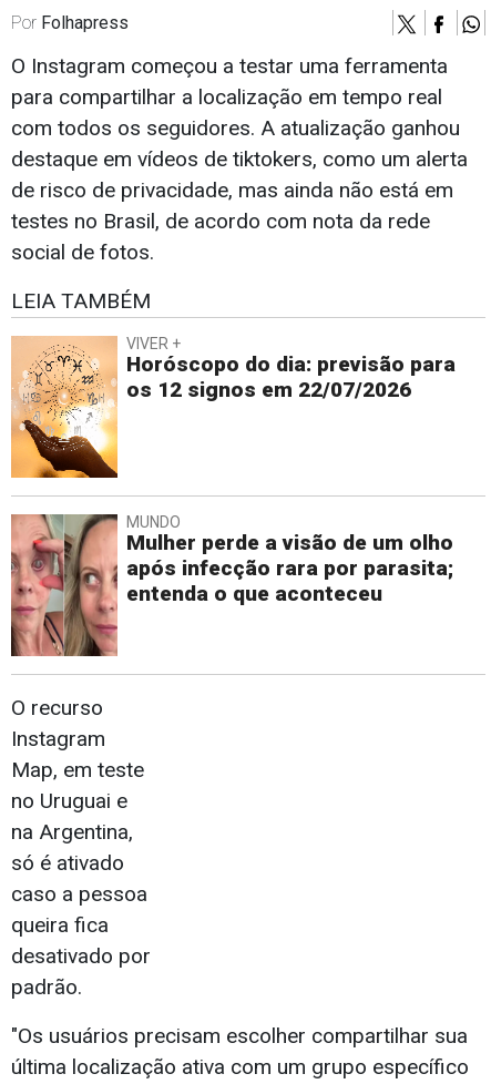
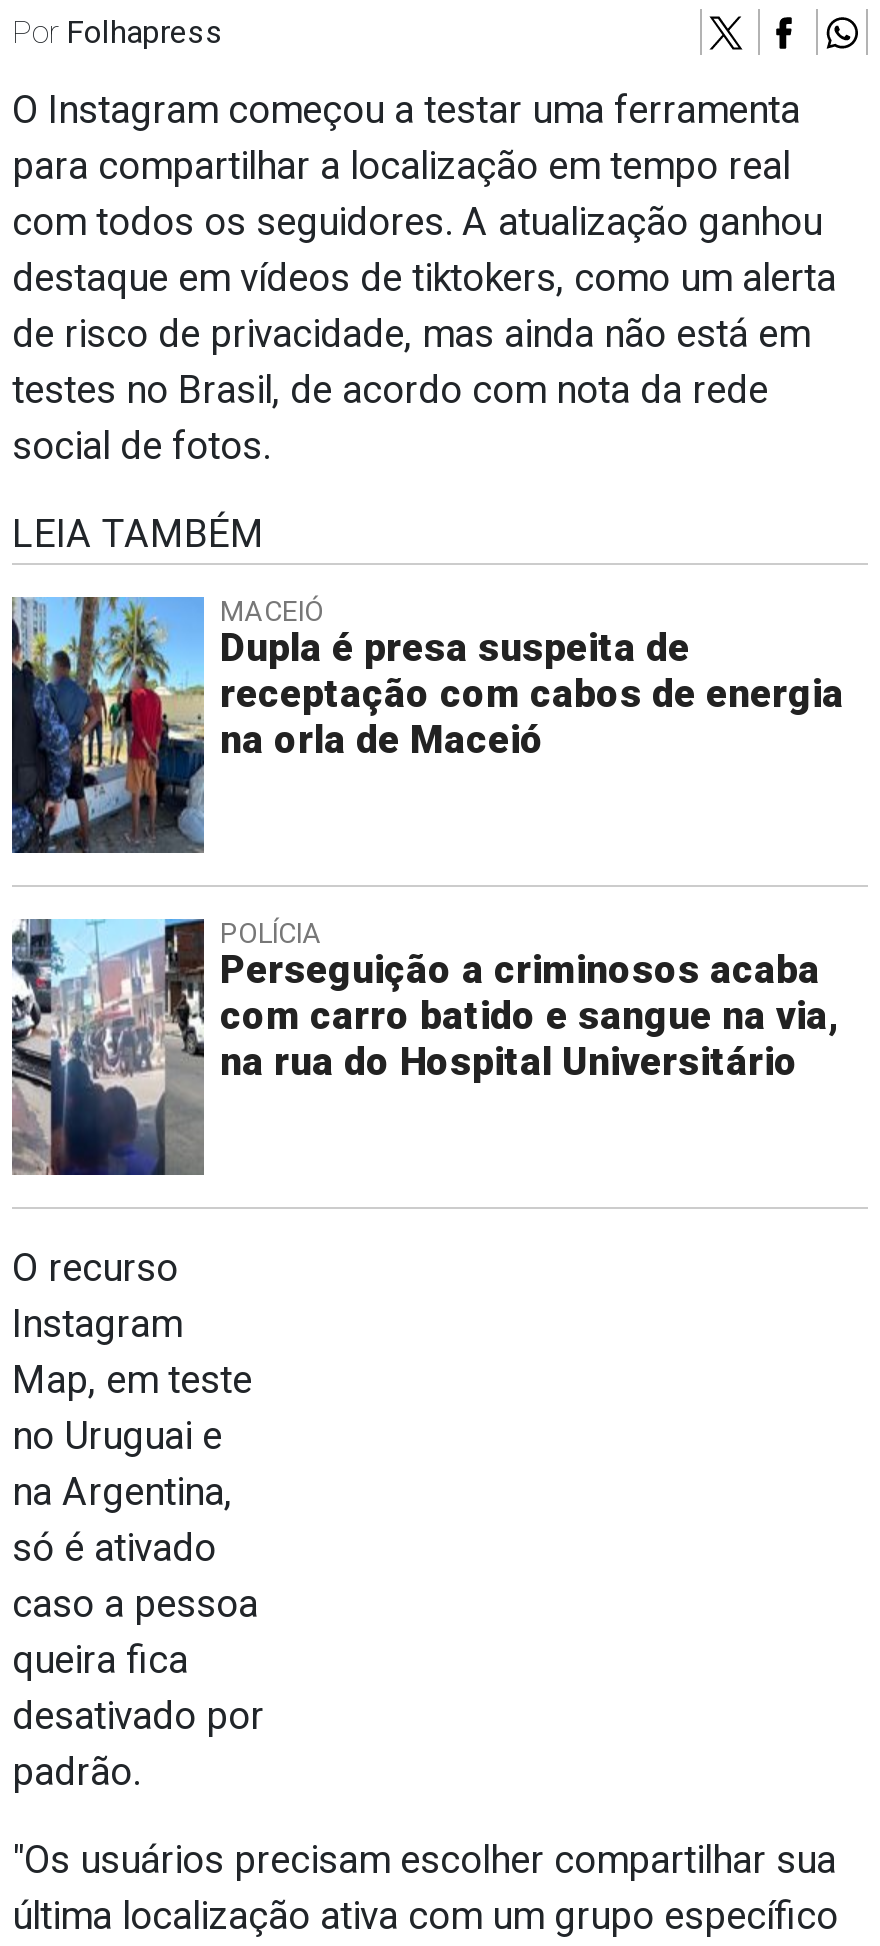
[10,335,456,479] [image] | VIVER + | Horóscopo do dia: previsão para | os 12 signos em 22/07/2026 -> [10,594,844,856] [image] | MACEIÓ | Dupla é presa suspeita de | receptação com cabos de energia | na orla de Maceió
[10,513,453,657] [image] | MUNDO | Mulher perde a visão de um olho | após infecção rara por parasita; | entenda o que aconteceu -> [10,916,838,1178] [image] | POLÍCIA | Perseguição a criminosos acaba | com carro batido e sangue na via, | na rua do Hospital Universitário

